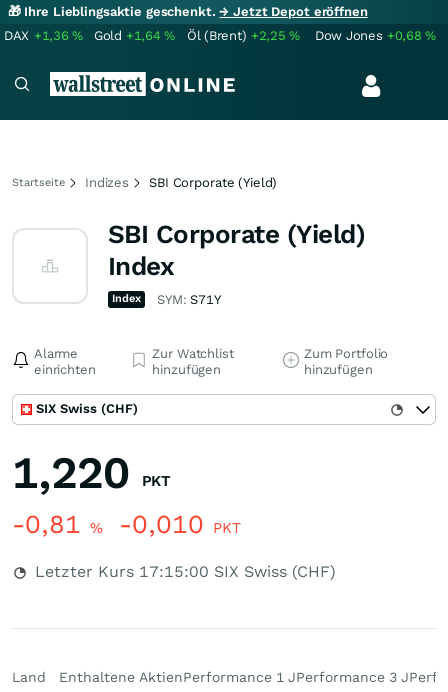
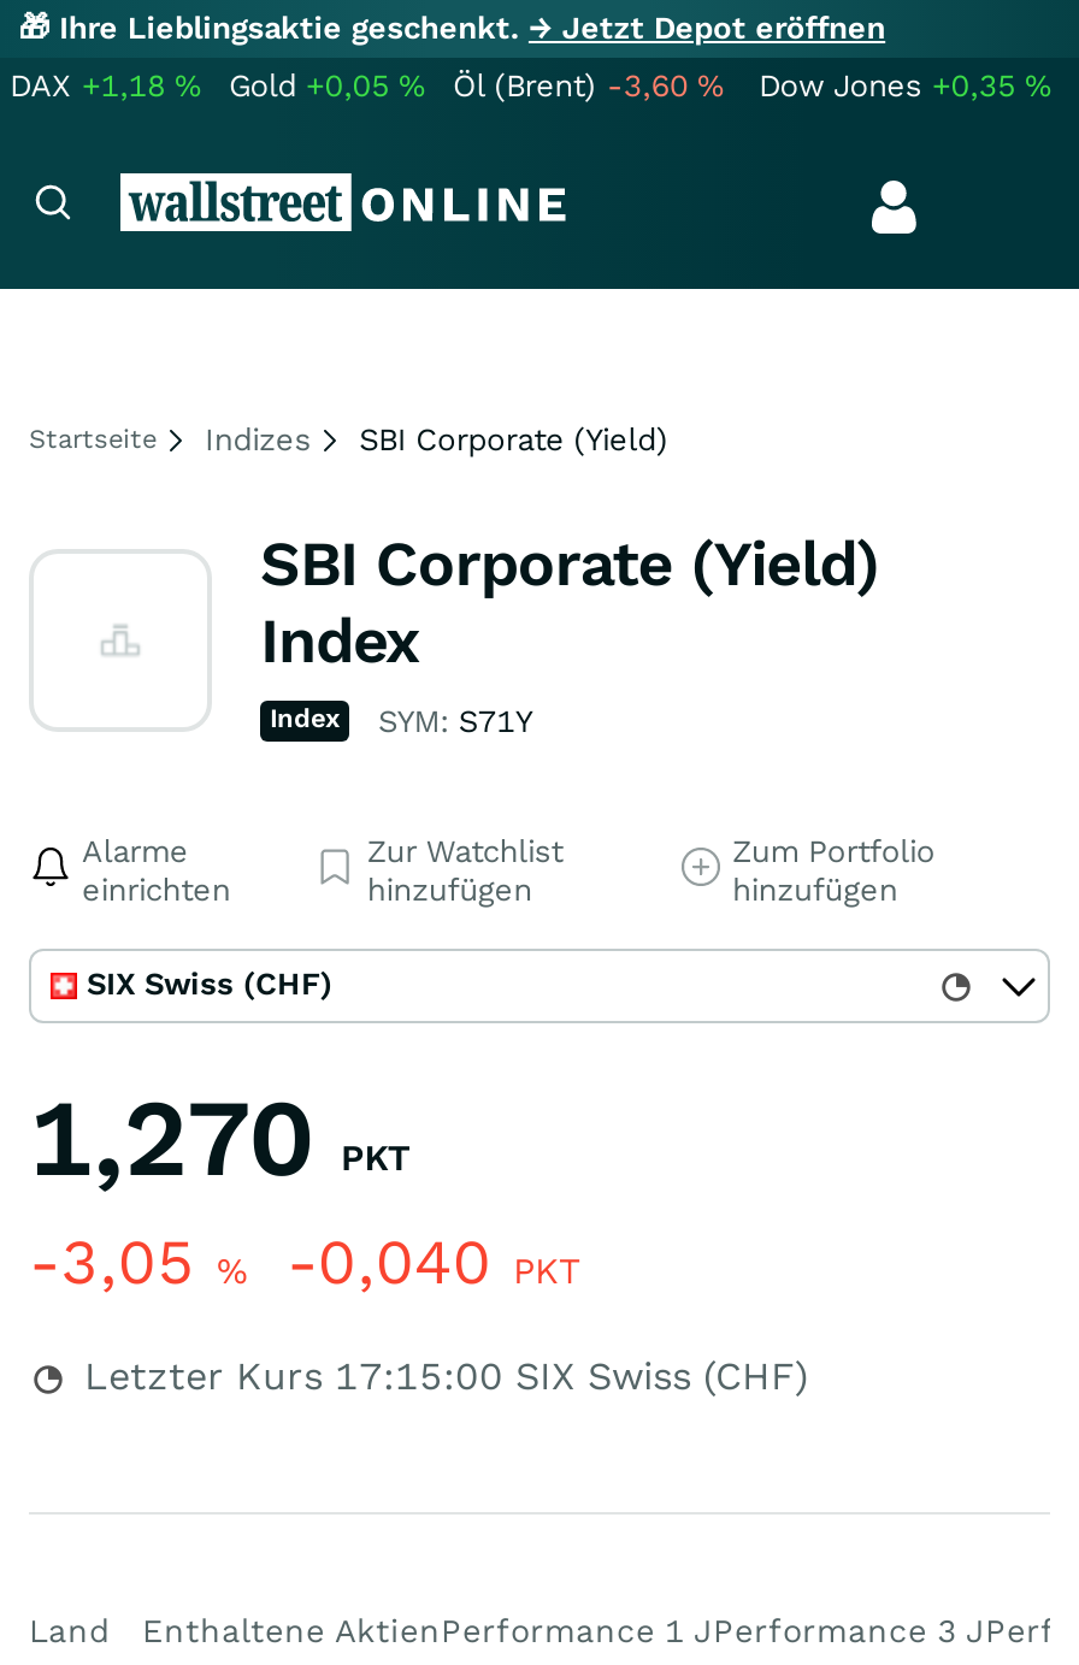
[4,28,83,43] DAX +1,36% -> [10,67,200,104] DAX +1,18%
[94,28,175,43] Gold +1,64% -> [229,67,424,104] Gold +0,05%
[187,28,300,43] Öl (Brent) +2,25% -> [453,67,723,104] Öl (Brent) -3,60%
[315,28,436,43] Dow Jones +0,68% -> [759,67,1051,104] Dow Jones +0,35%
[12,446,171,499] 1,220 PKT -> [29,1074,411,1201] 1,270 PKT
[12,509,241,539] -0,81% -0,010 PKT -> [29,1226,580,1298] -3,05% -0,040 PKT

